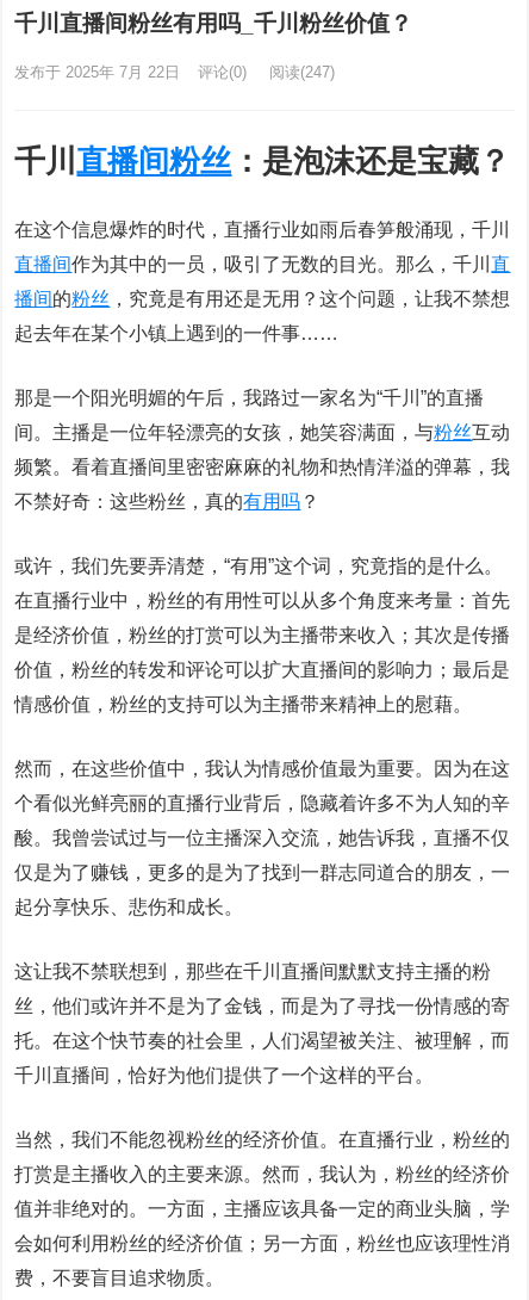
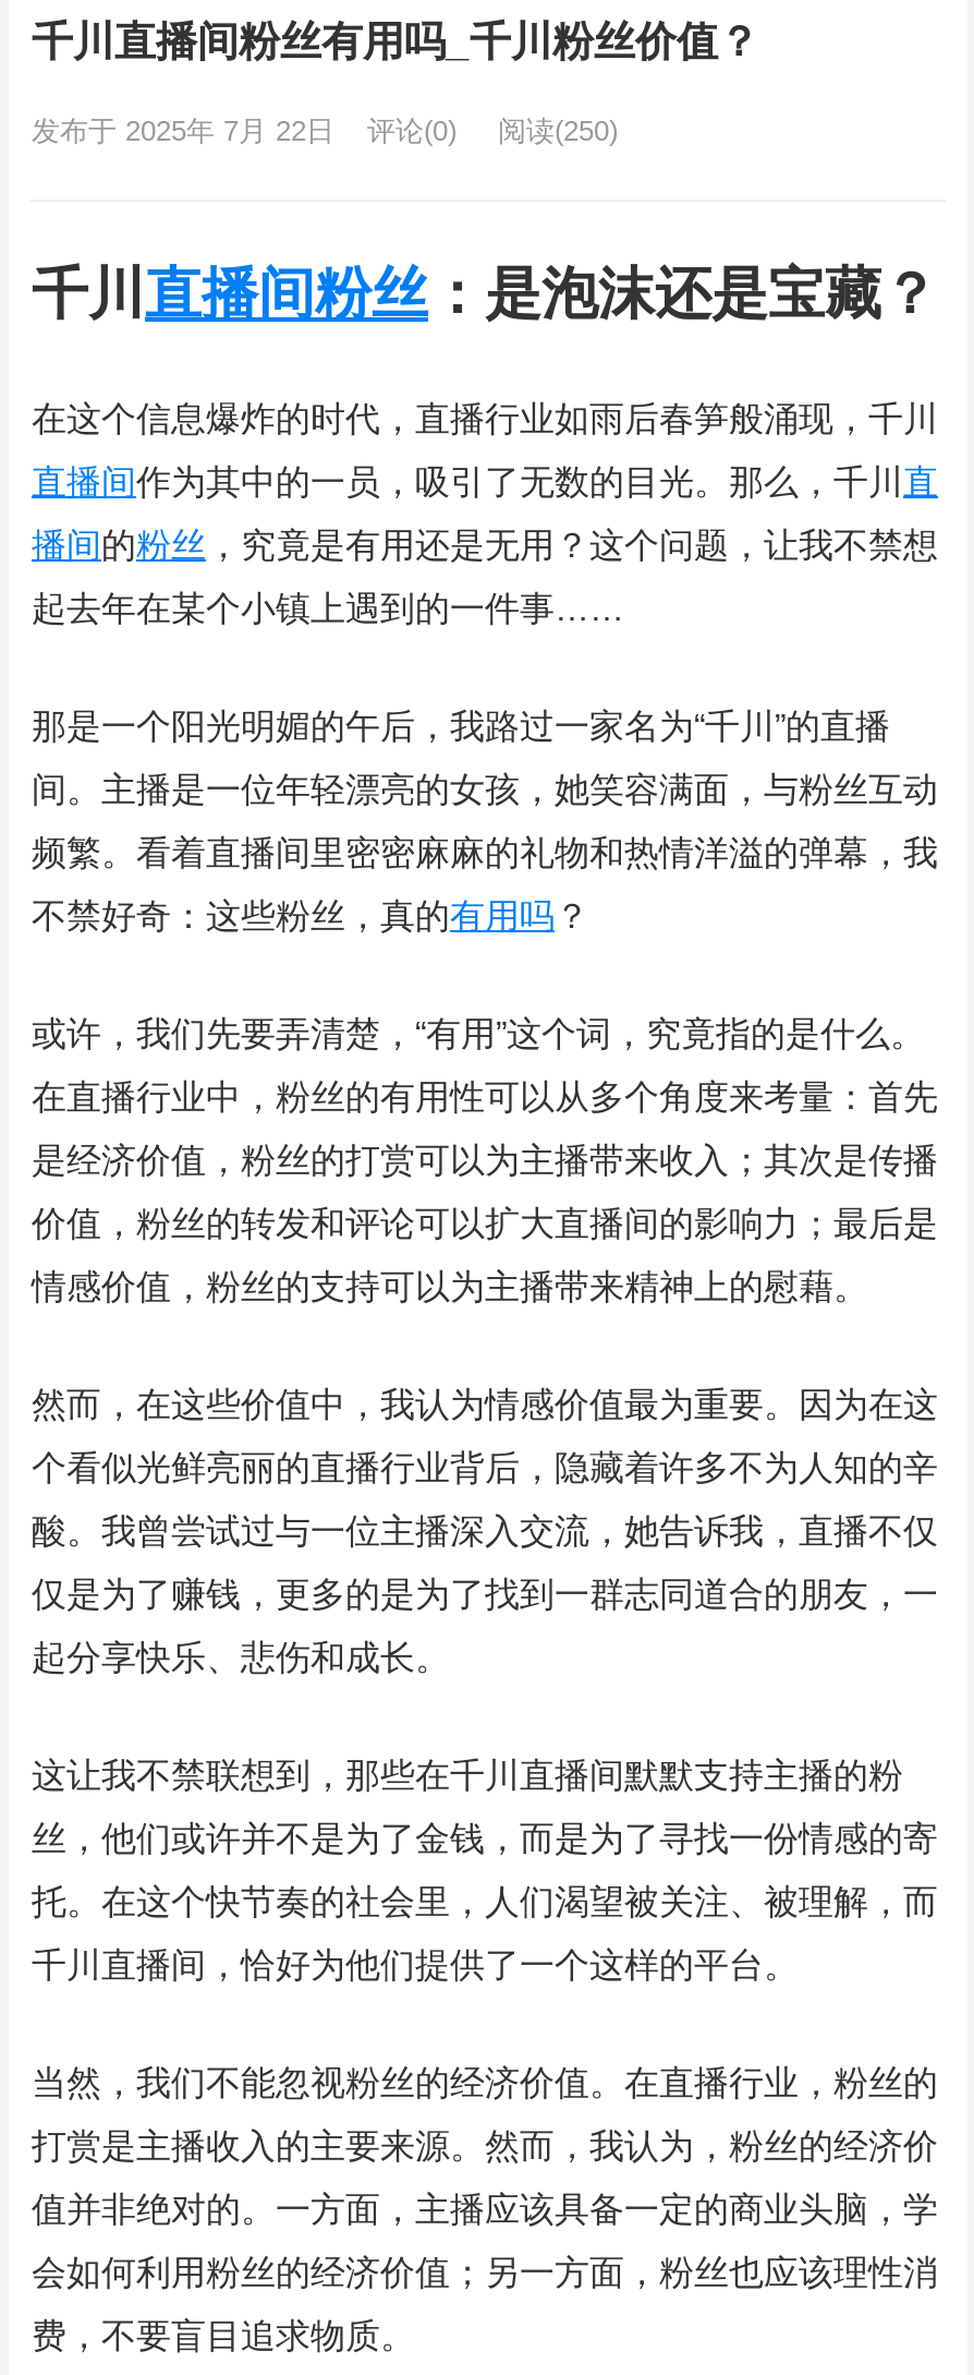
[15,63,335,81] 发布于 2025年 7月 22日 评论(0) 阅读(247) -> [32,114,618,147] 发布于 2025年 7月 22日 评论(0) 阅读(250)

